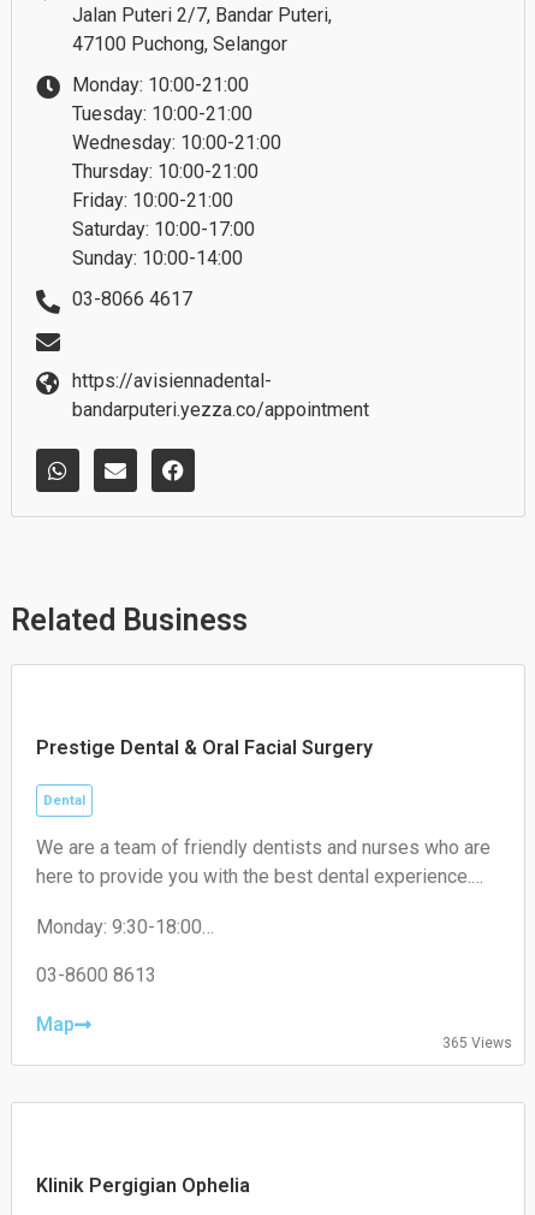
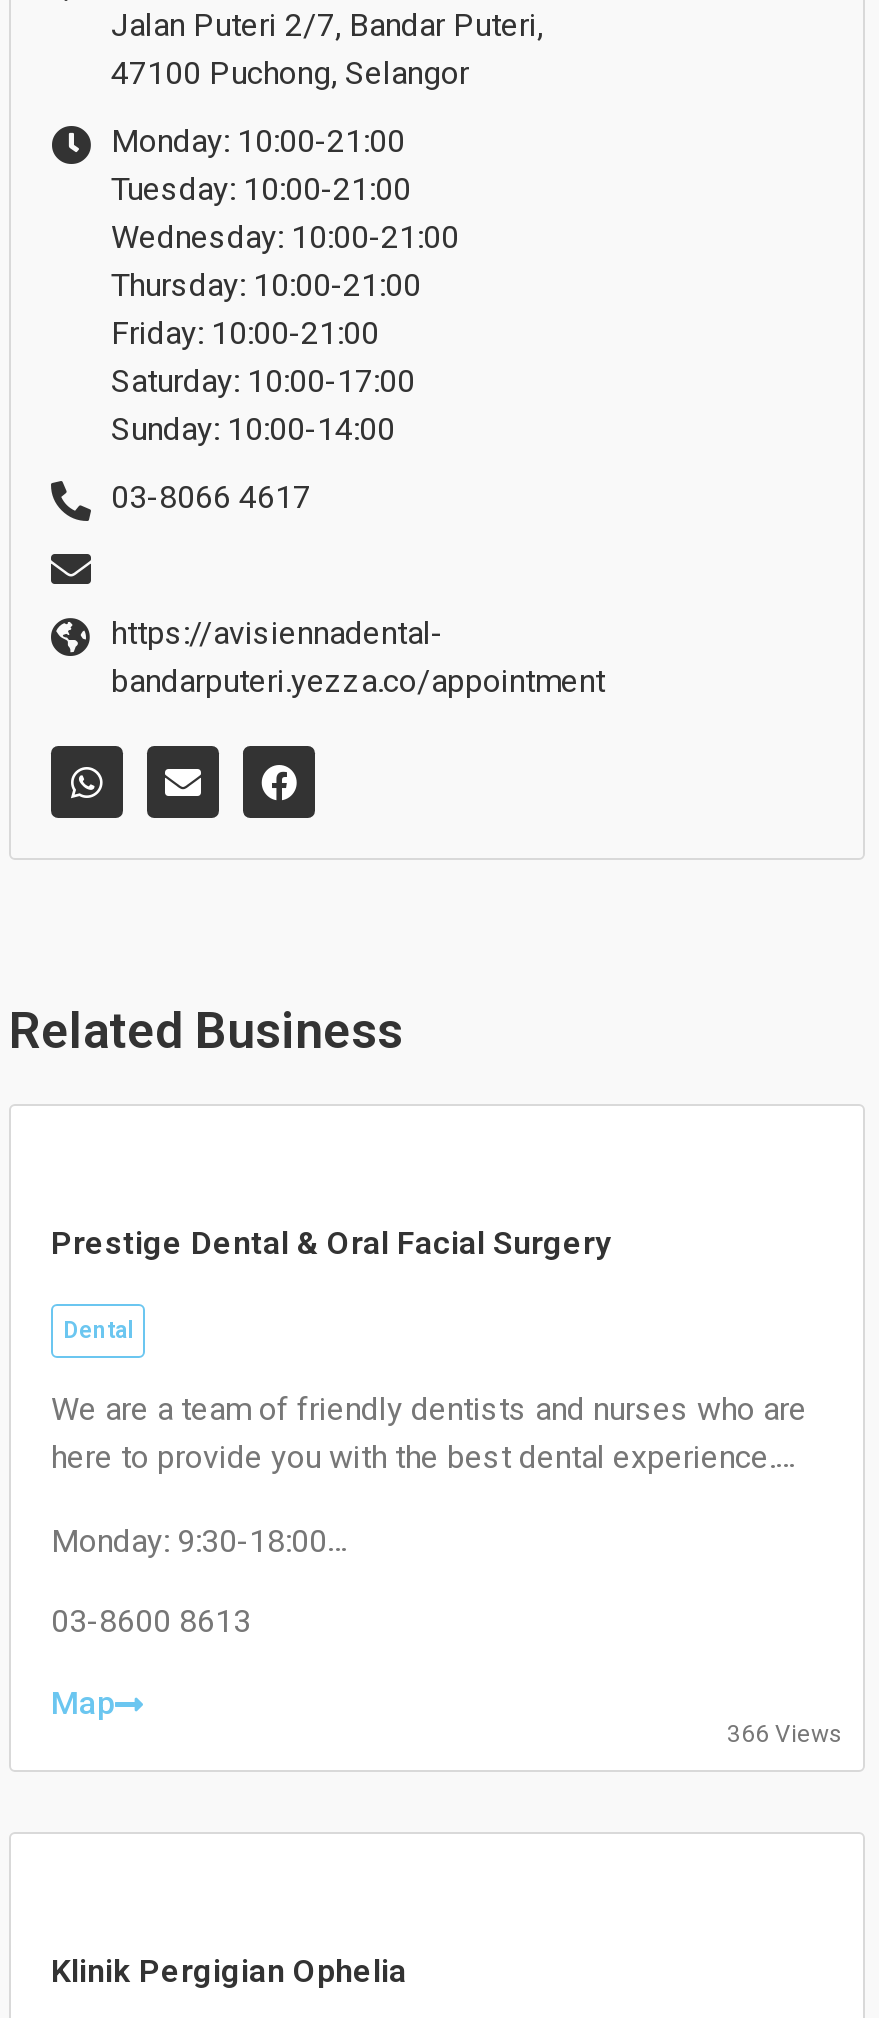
[442,1034,512,1051] 365 Views -> [727,1719,843,1747] 366 Views

